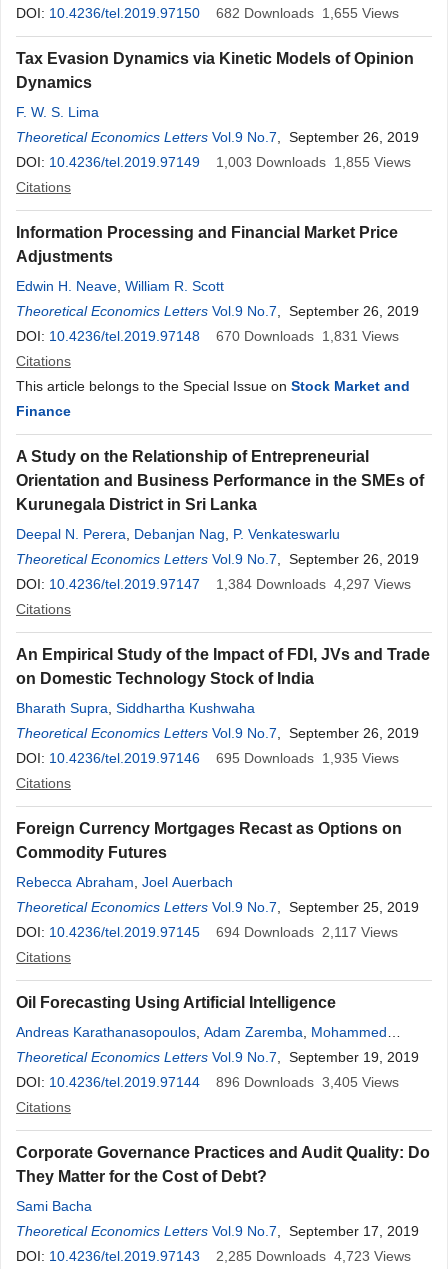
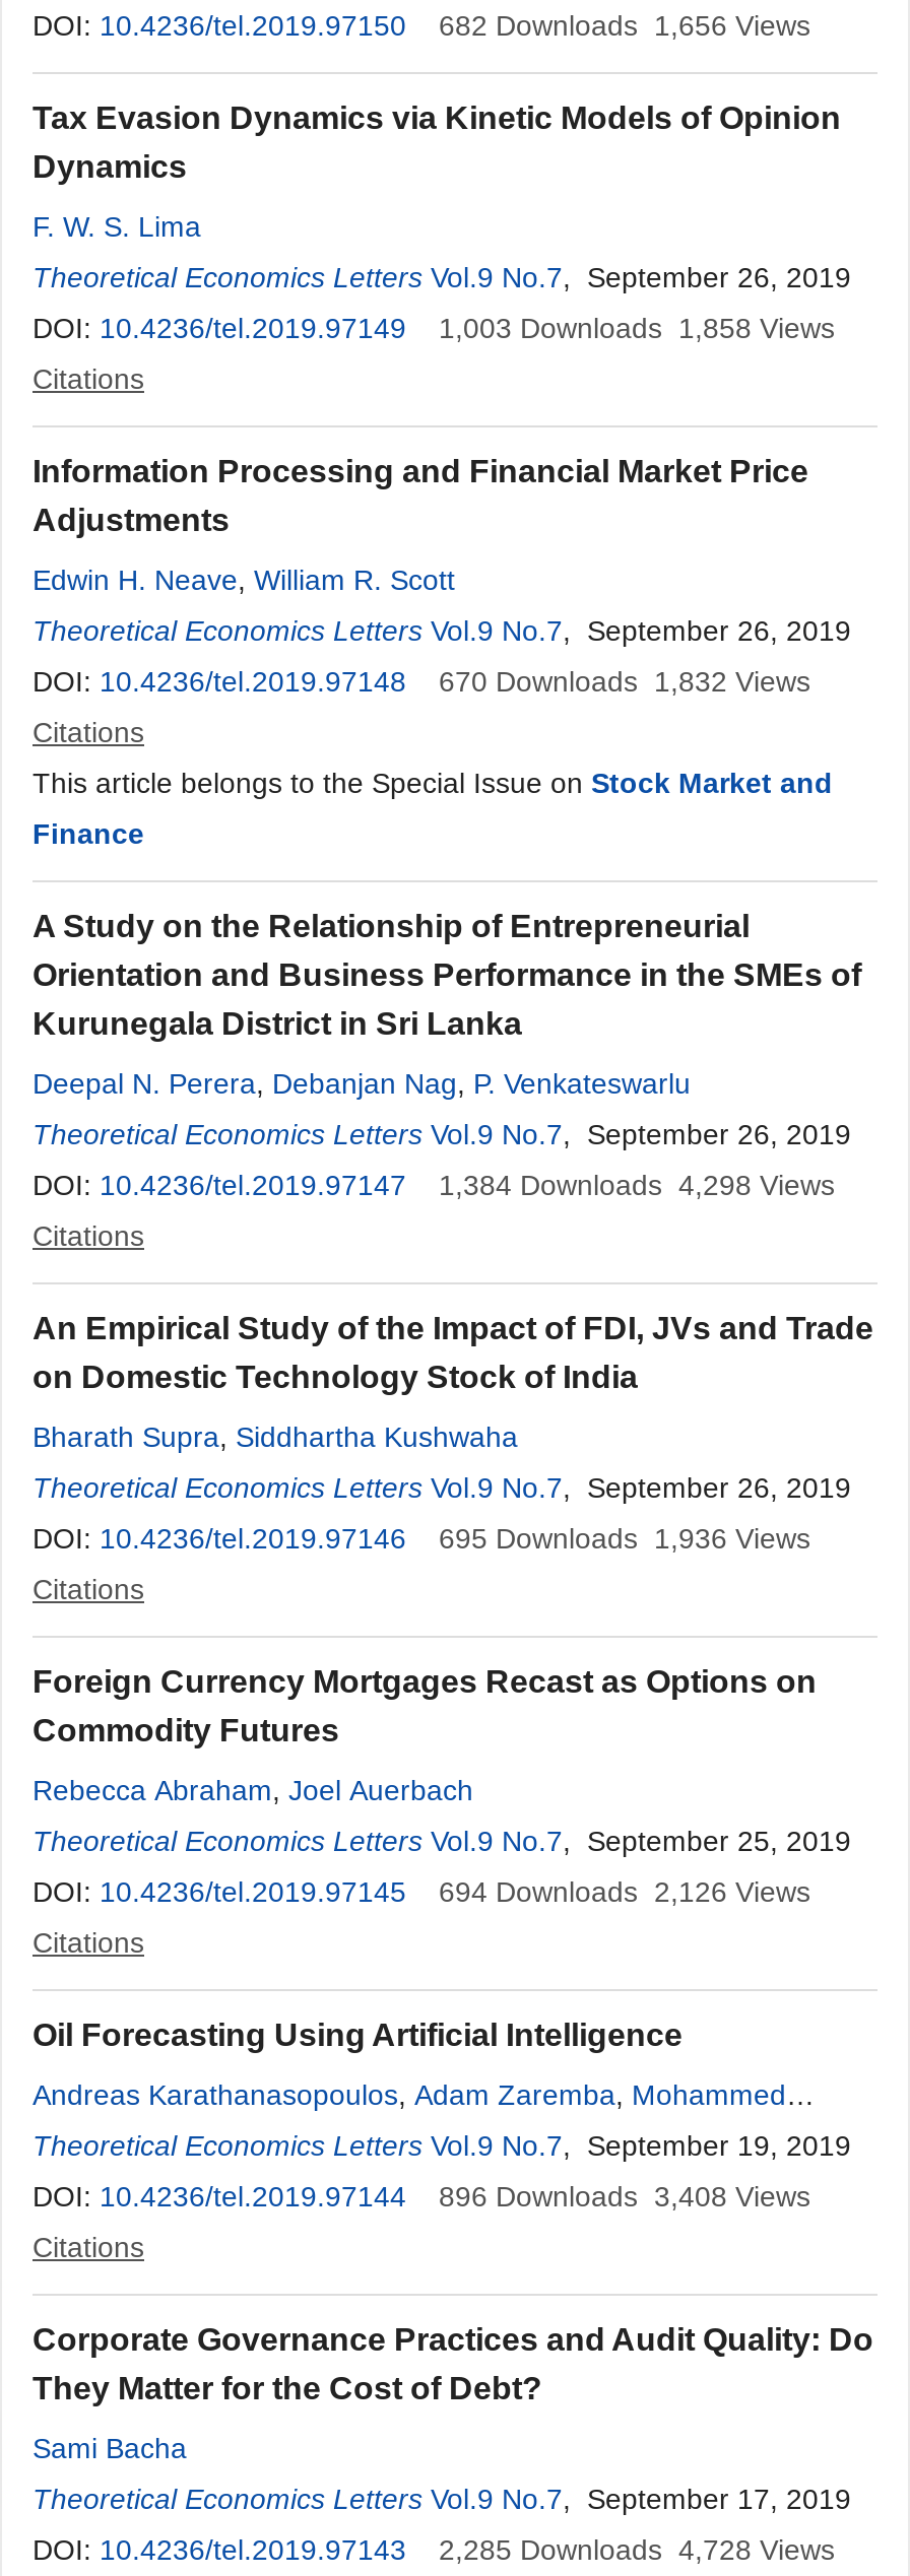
[216,5,399,21] 682 Downloads 1,655 Views -> [439,9,810,42] 682 Downloads 1,656 Views
[216,154,411,170] 1,003 Downloads 1,855 Views -> [439,312,835,344] 1,003 Downloads 1,858 Views
[216,328,399,344] 670 Downloads 1,831 Views -> [439,665,810,698] 670 Downloads 1,832 Views
[216,576,411,592] 1,384 Downloads 4,297 Views -> [439,1169,835,1201] 1,384 Downloads 4,298 Views
[216,750,399,766] 695 Downloads 1,935 Views -> [439,1522,810,1555] 695 Downloads 1,936 Views
[216,924,398,940] 694 Downloads 2,117 Views -> [439,1875,810,1908] 694 Downloads 2,126 Views
[216,1074,399,1090] 896 Downloads 3,405 Views -> [439,2180,810,2212] 896 Downloads 3,408 Views
[216,1248,411,1264] 2,285 Downloads 4,723 Views -> [439,2533,835,2566] 2,285 Downloads 4,728 Views

